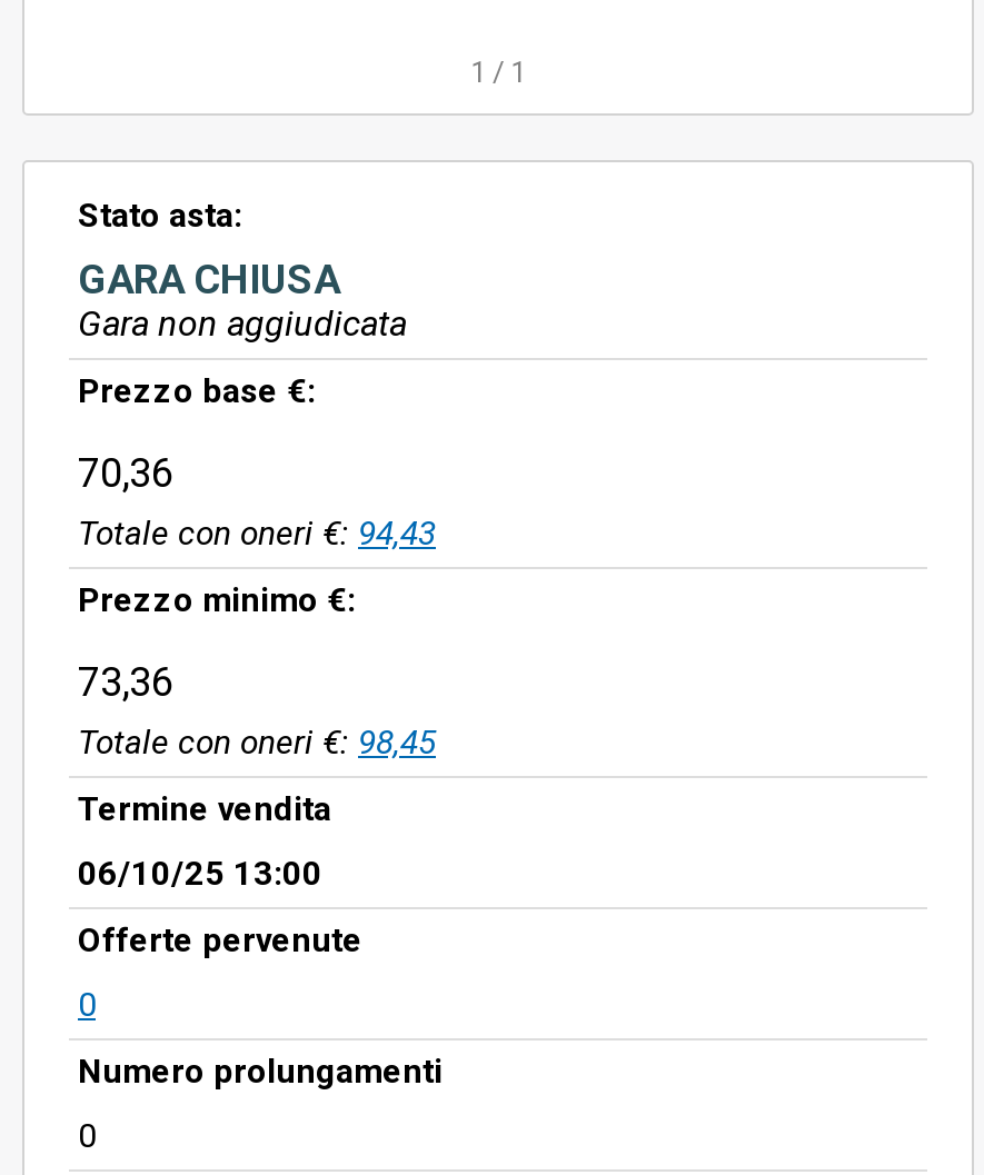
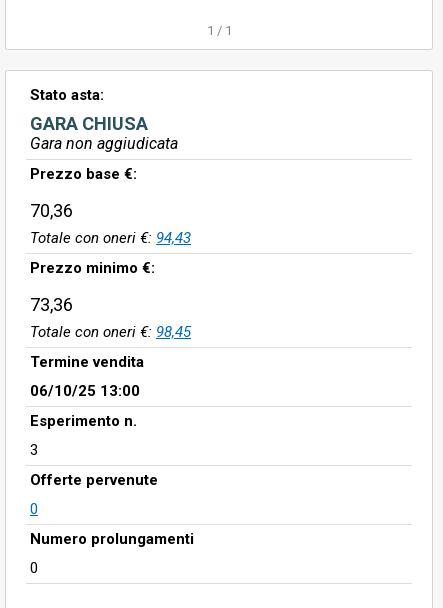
none -> [30,412,137,459] Esperimento n. | 3

